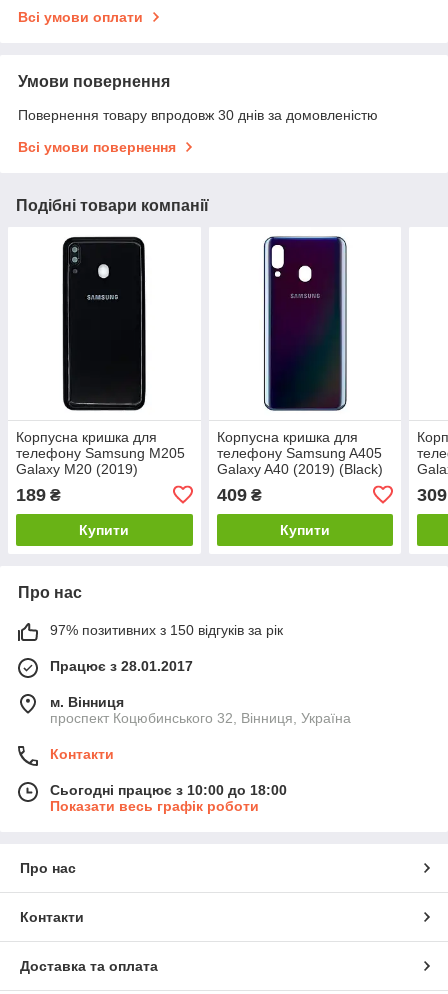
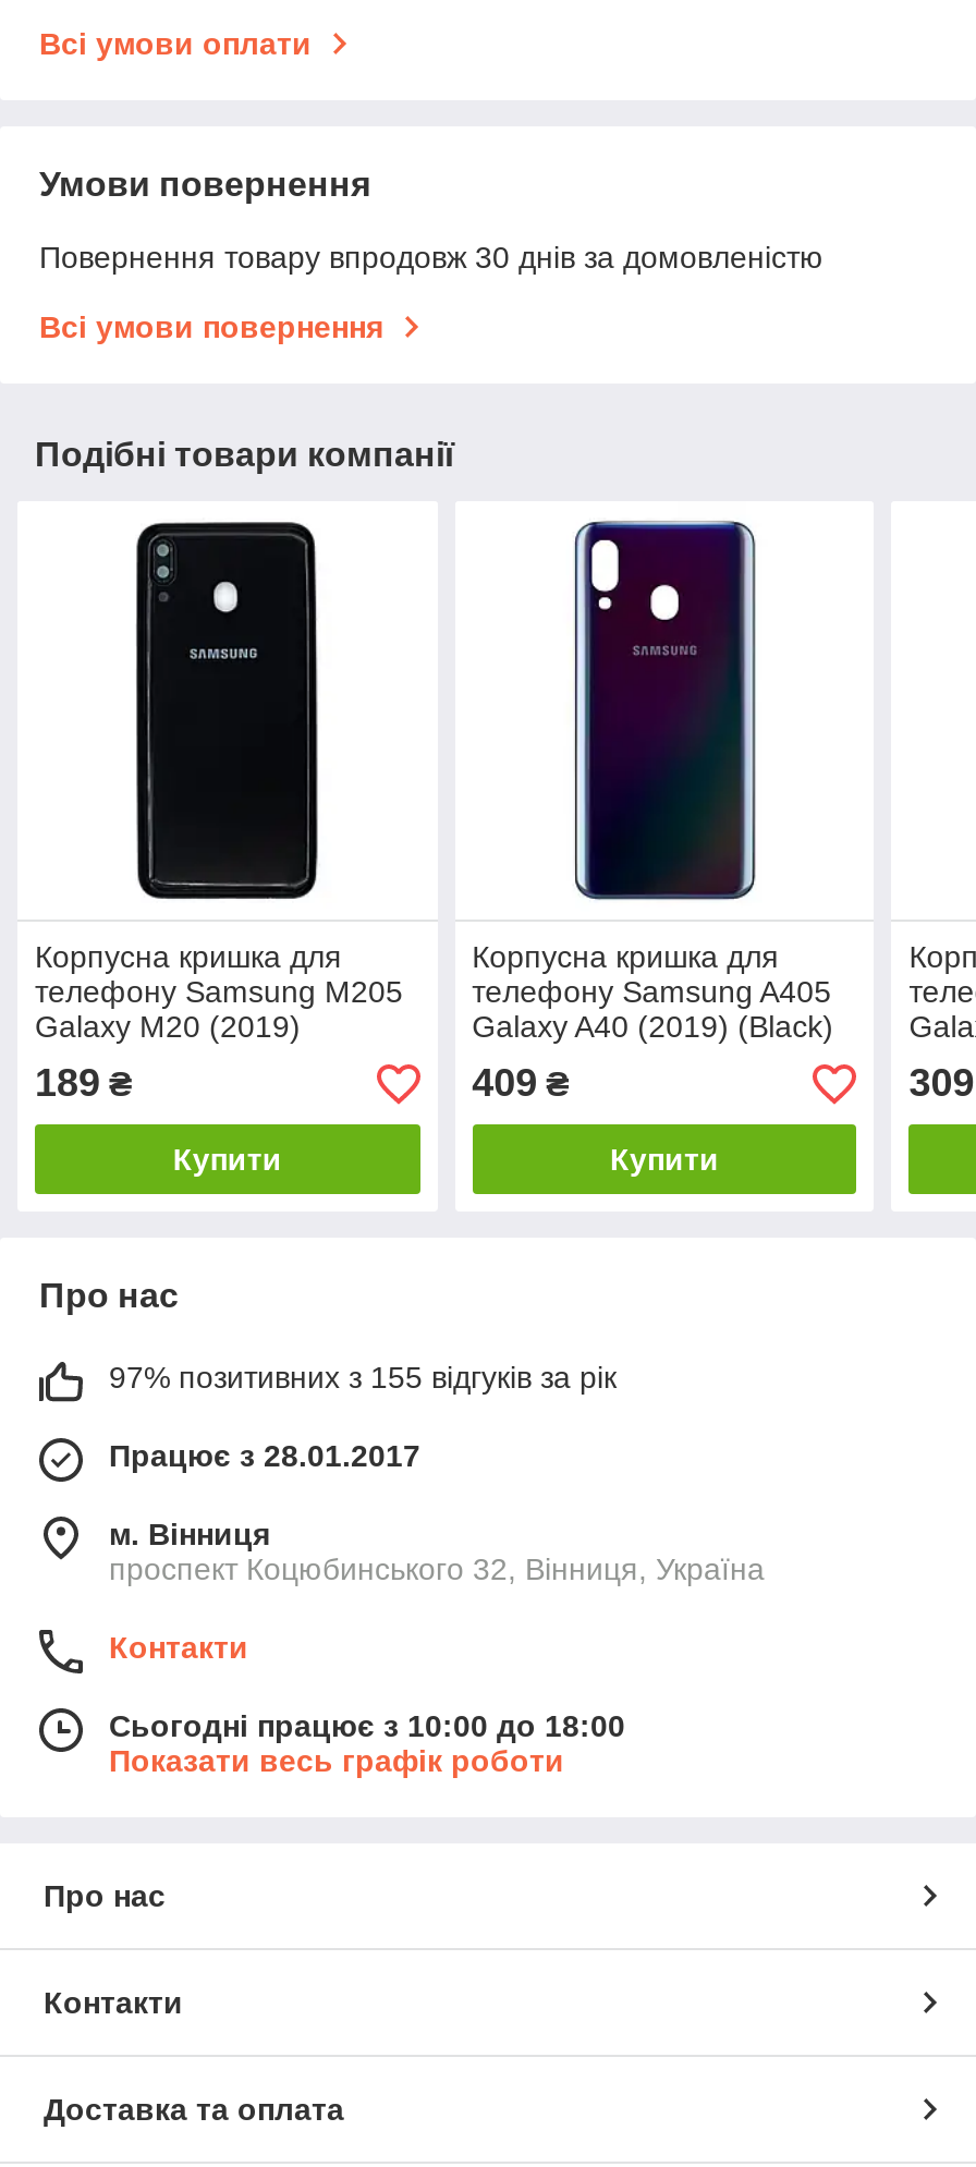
[50,622,283,638] 97% позитивних з 150 відгуків за рік -> [109,1360,617,1395] 97% позитивних з 155 відгуків за рік

